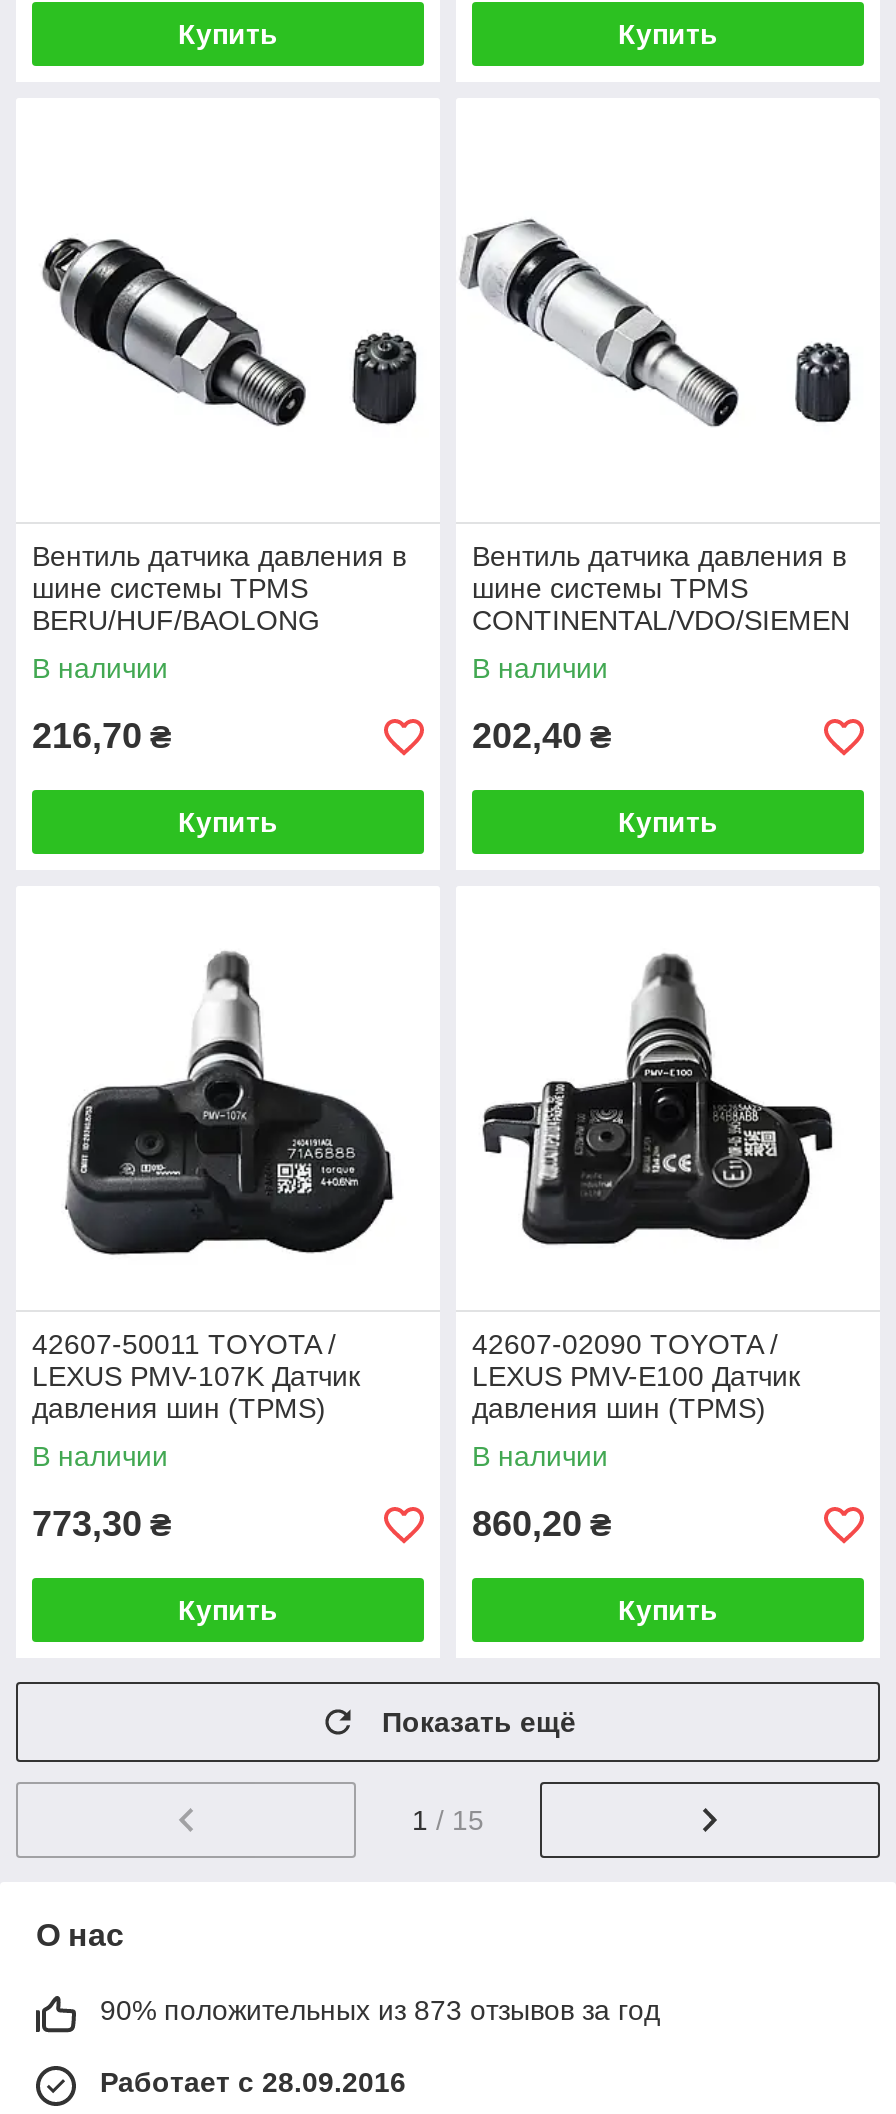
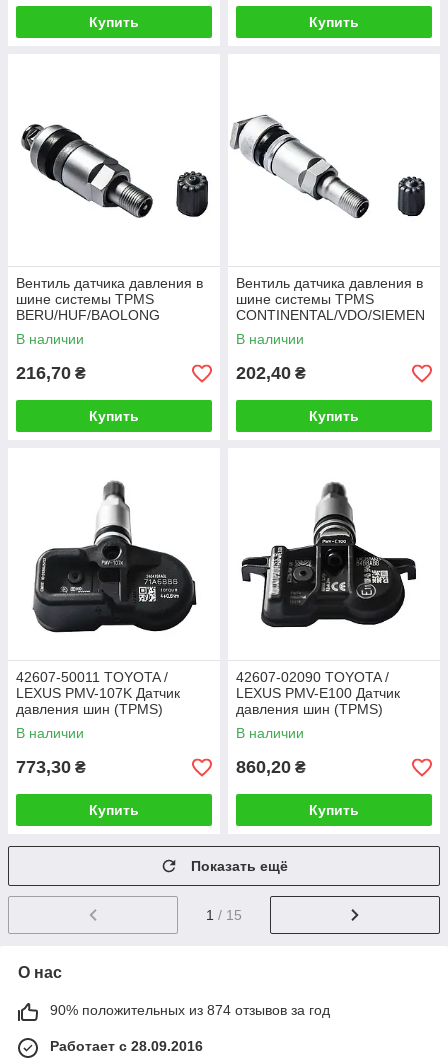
[100,1994,660,2026] 90% положительных из 873 отзывов за год -> [50,1002,330,1018] 90% положительных из 874 отзывов за год

